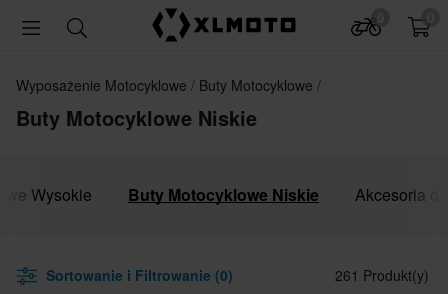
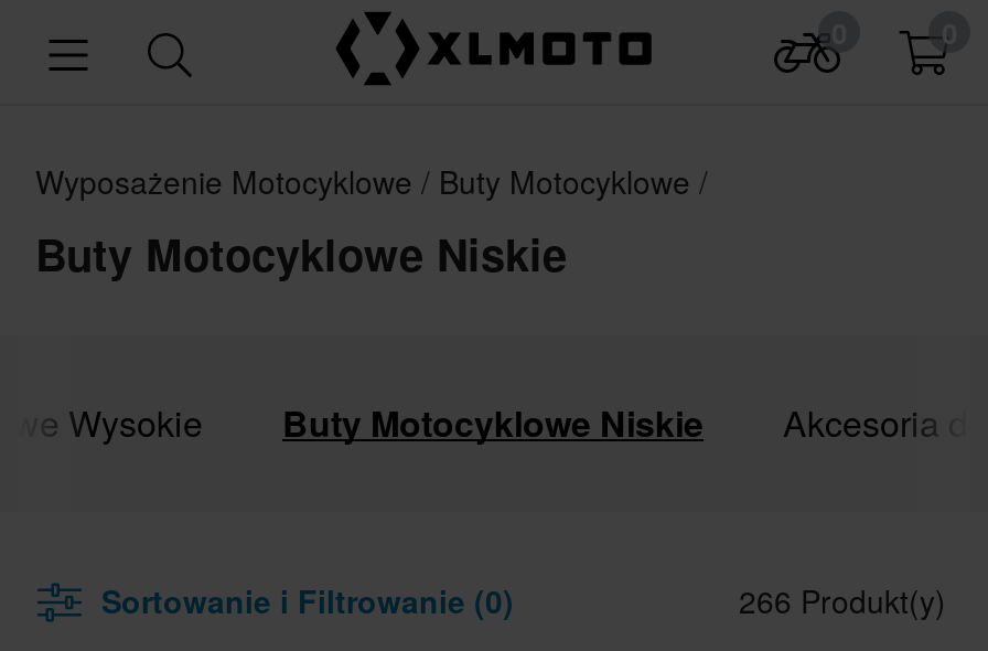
[335,265,429,285] 261 Produkt(y) -> [739,578,946,622] 266 Produkt(y)

